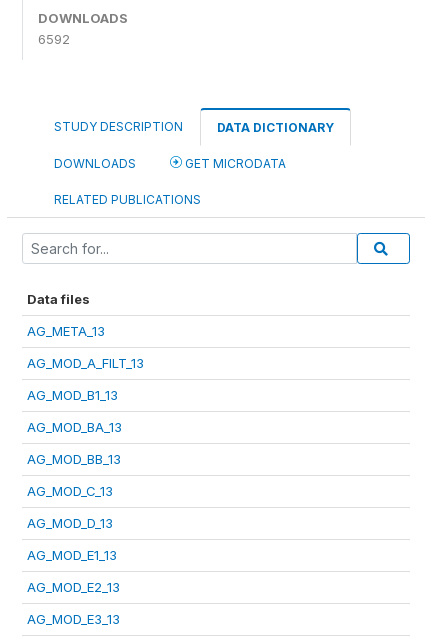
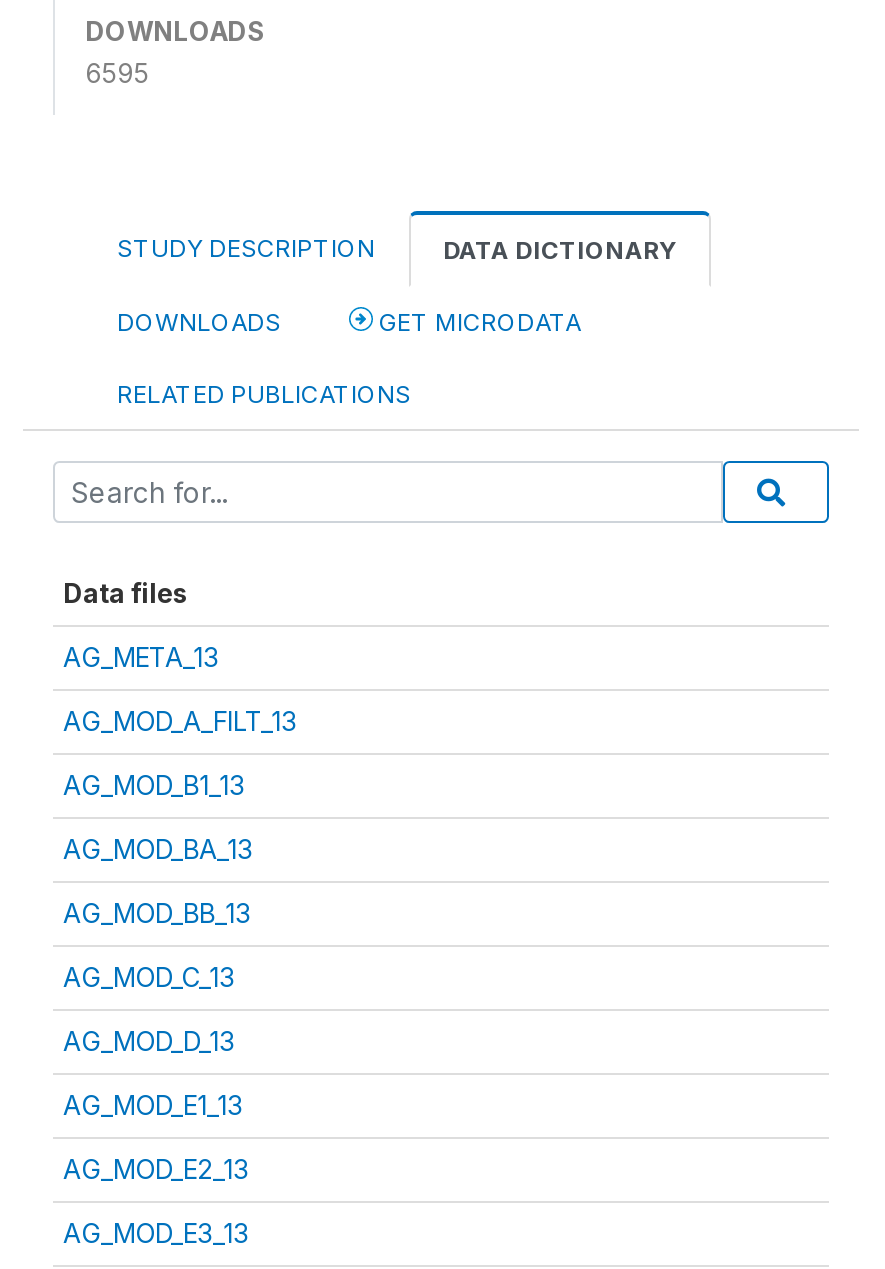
[38,31,70,47] 6592 -> [85,57,149,89] 6595

